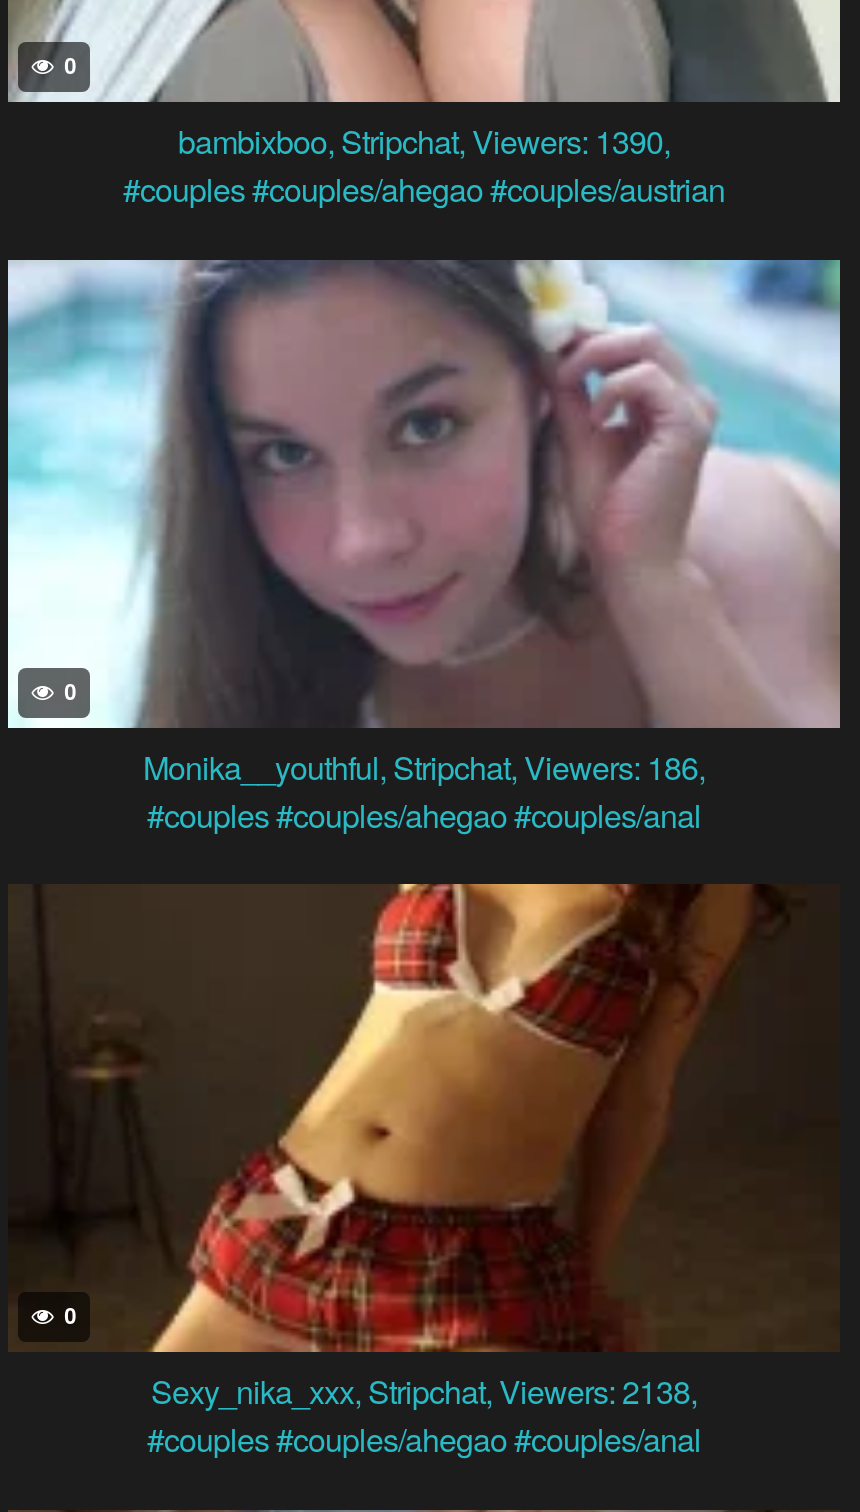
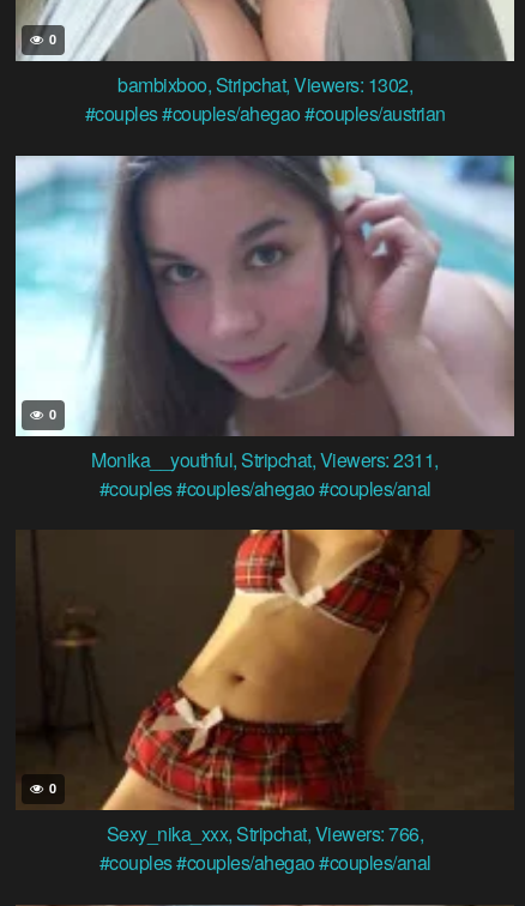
[178,118,670,164] bambixboo, Stripchat, Viewers: 1390, -> [117,70,412,98] bambixboo, Stripchat, Viewers: 1302,
[143,743,705,789] Monika__youthful, Stripchat, Viewers: 186, -> [91,445,438,473] Monika__youthful, Stripchat, Viewers: 2311,
[151,1369,697,1415] Sexy_nika_xxx, Stripchat, Viewers: 2138, -> [106,820,423,848] Sexy_nika_xxx, Stripchat, Viewers: 766,

